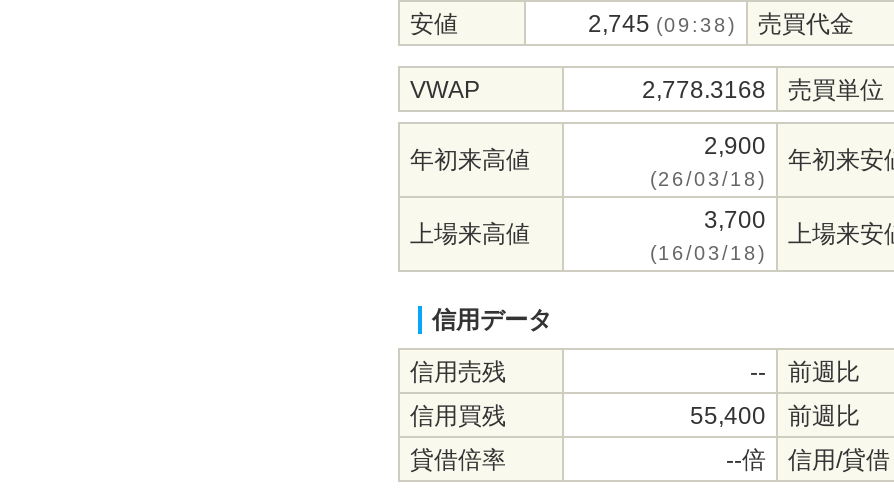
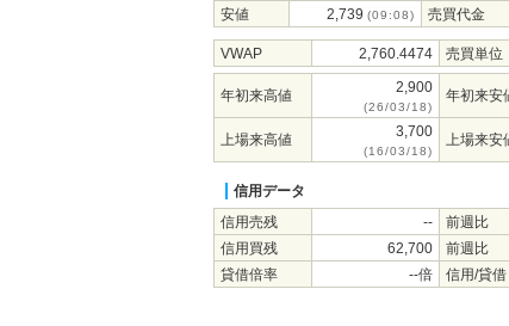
[588,10,854,38] 2,745 (09:38) 売買代金 -> [327,6,485,23] 2,739 (09:08) 売買代金
[642,76,884,104] 2,778.3168 売買単位 -> [359,45,503,62] 2,760.4474 売買単位
[690,402,860,430] 55,400 前週比 -> [387,240,489,257] 62,700 前週比

